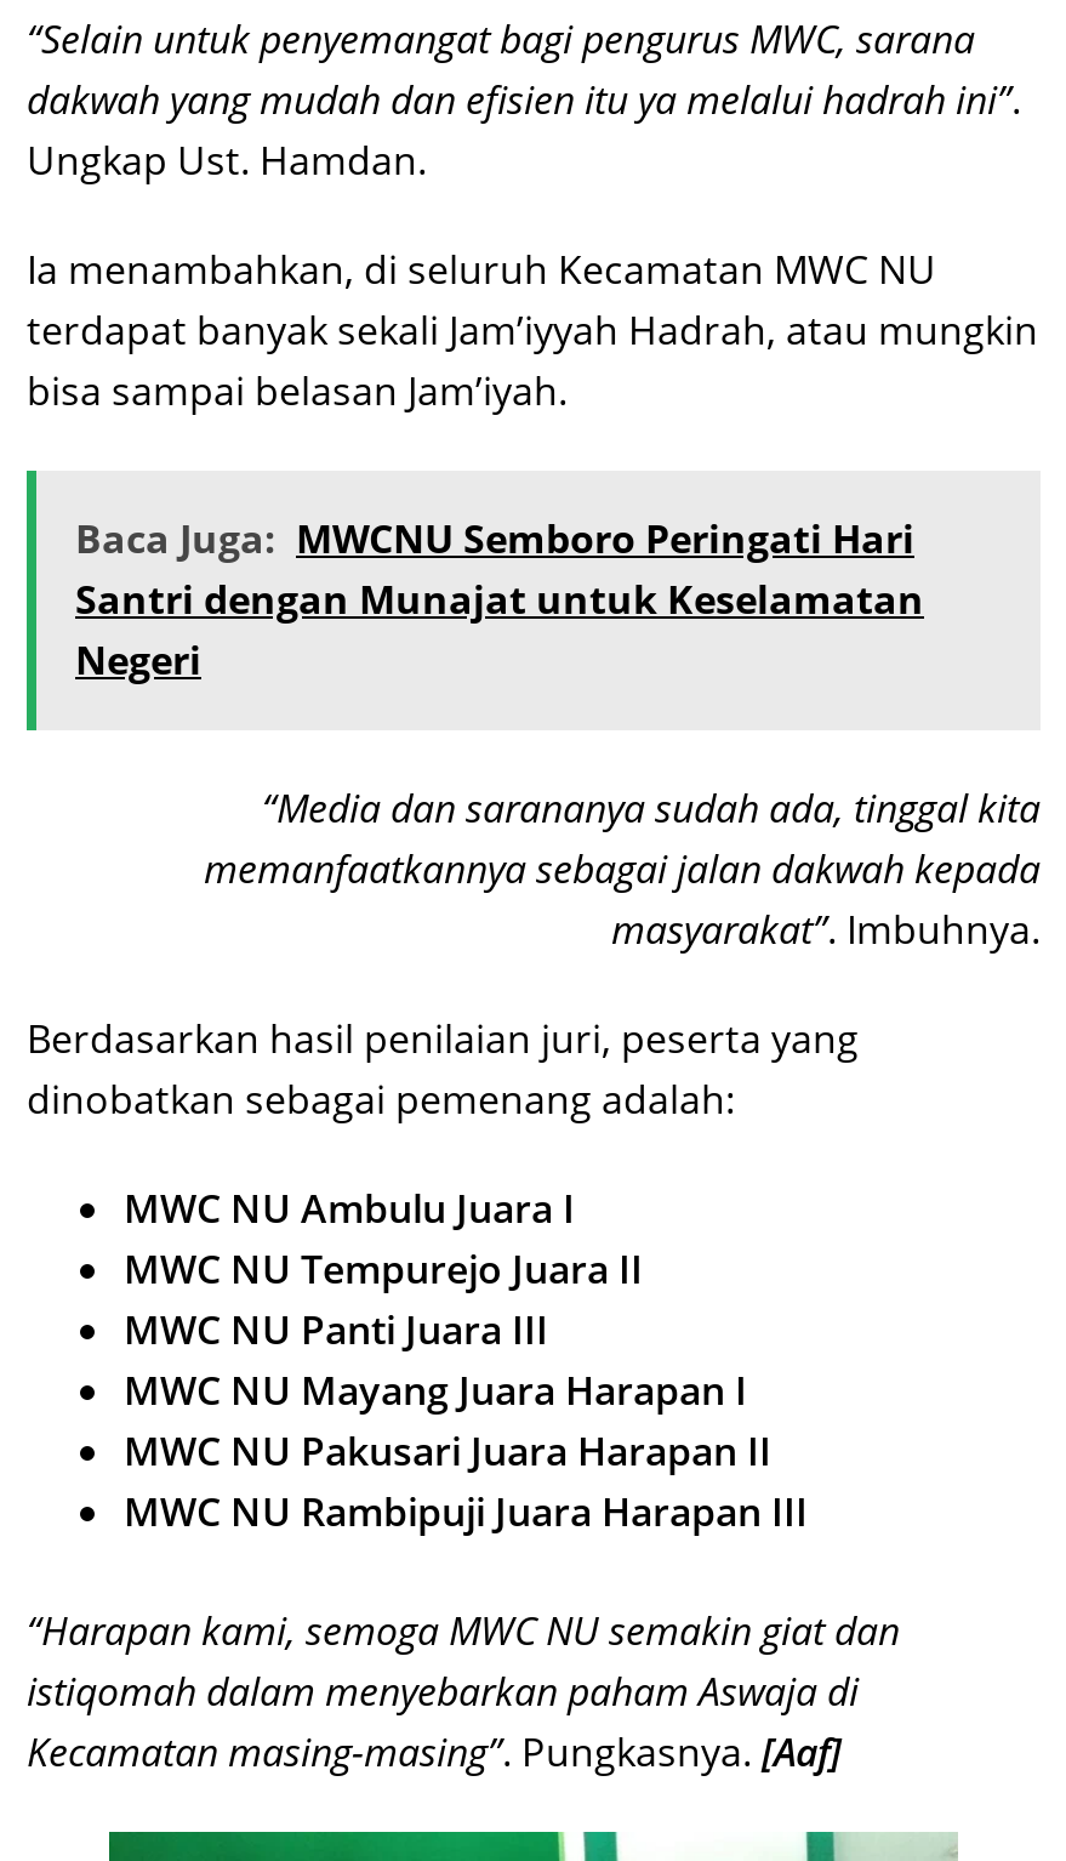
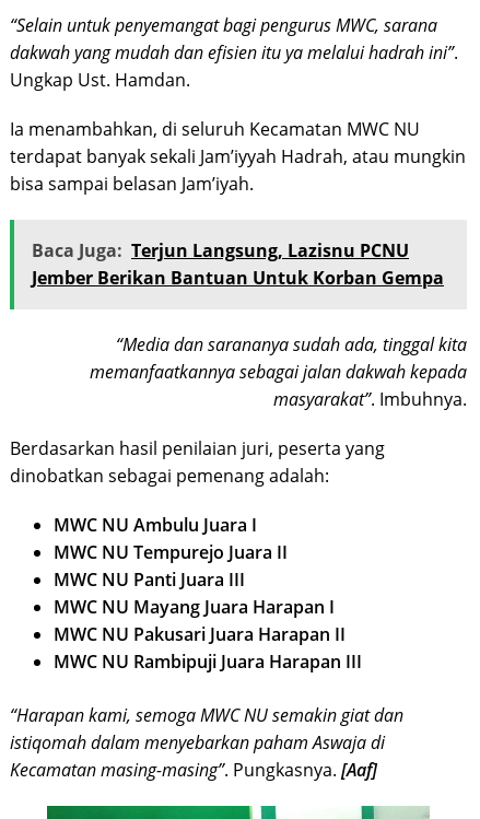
[75,511,924,686] Baca Juga: MWCNU Semboro Peringati Hari | Santri dengan Munajat untuk Keselamatan | Negeri -> [32,238,444,289] Baca Juga: Terjun Langsung, Lazisnu PCNU | Jember Berikan Bantuan Untuk Korban Gempa

